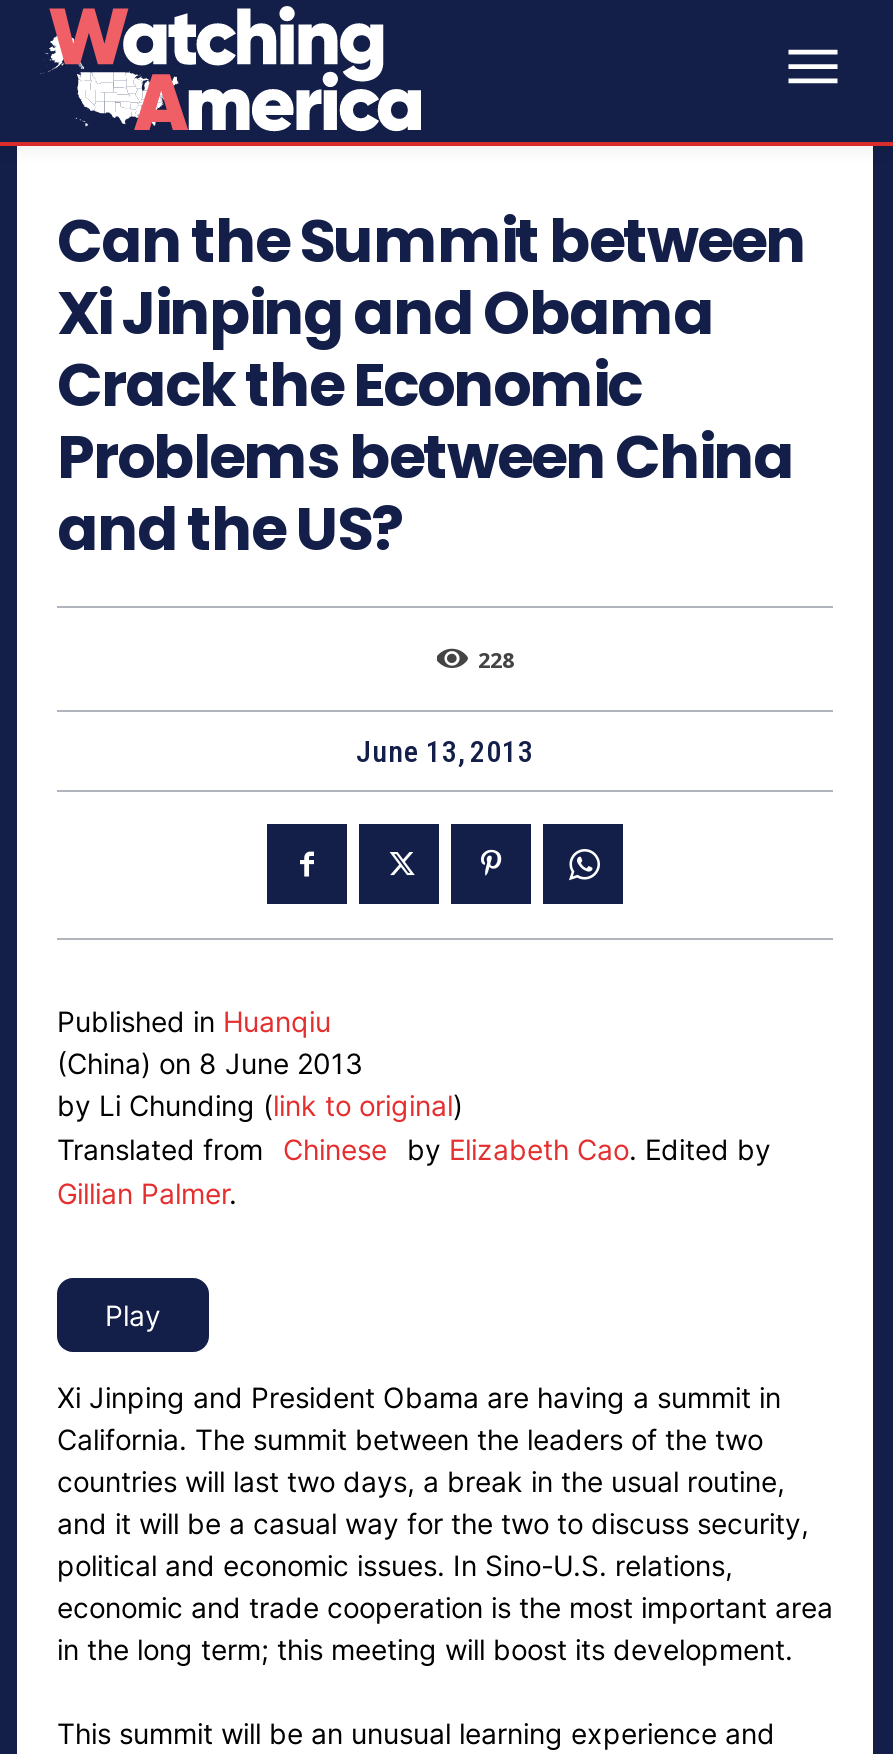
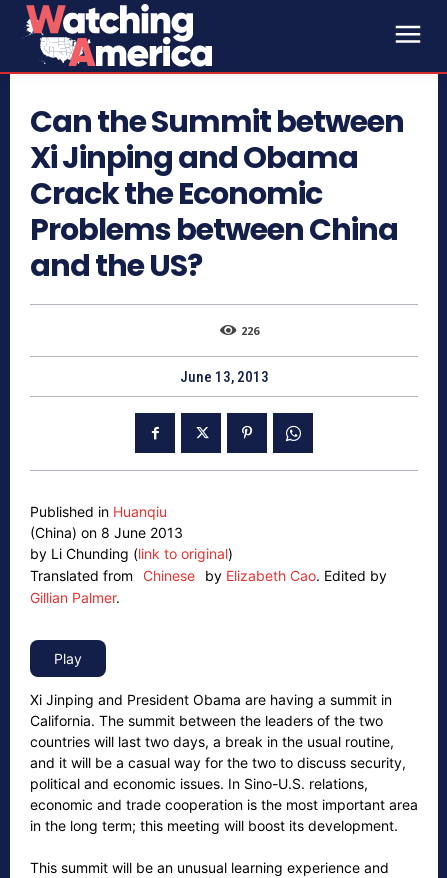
[478,644,514,674] 228 -> [240,323,258,338] 226

